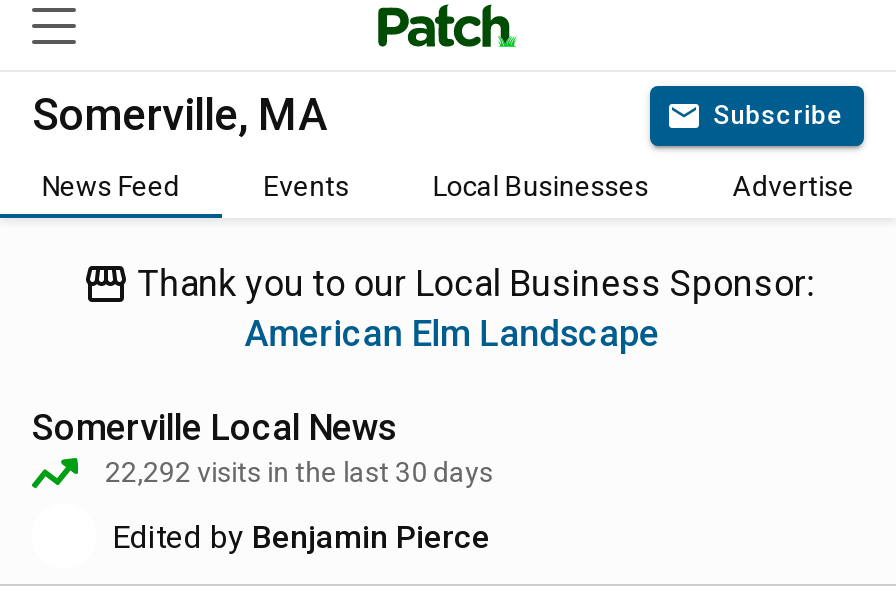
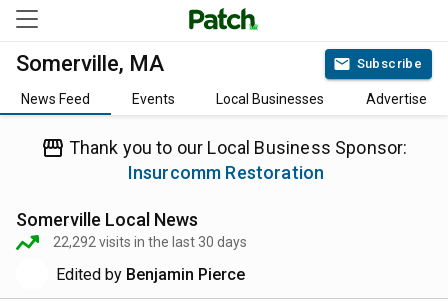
[244,312,660,354] American Elm Landscape -> [128,162,324,183] Insurcomm Restoration

